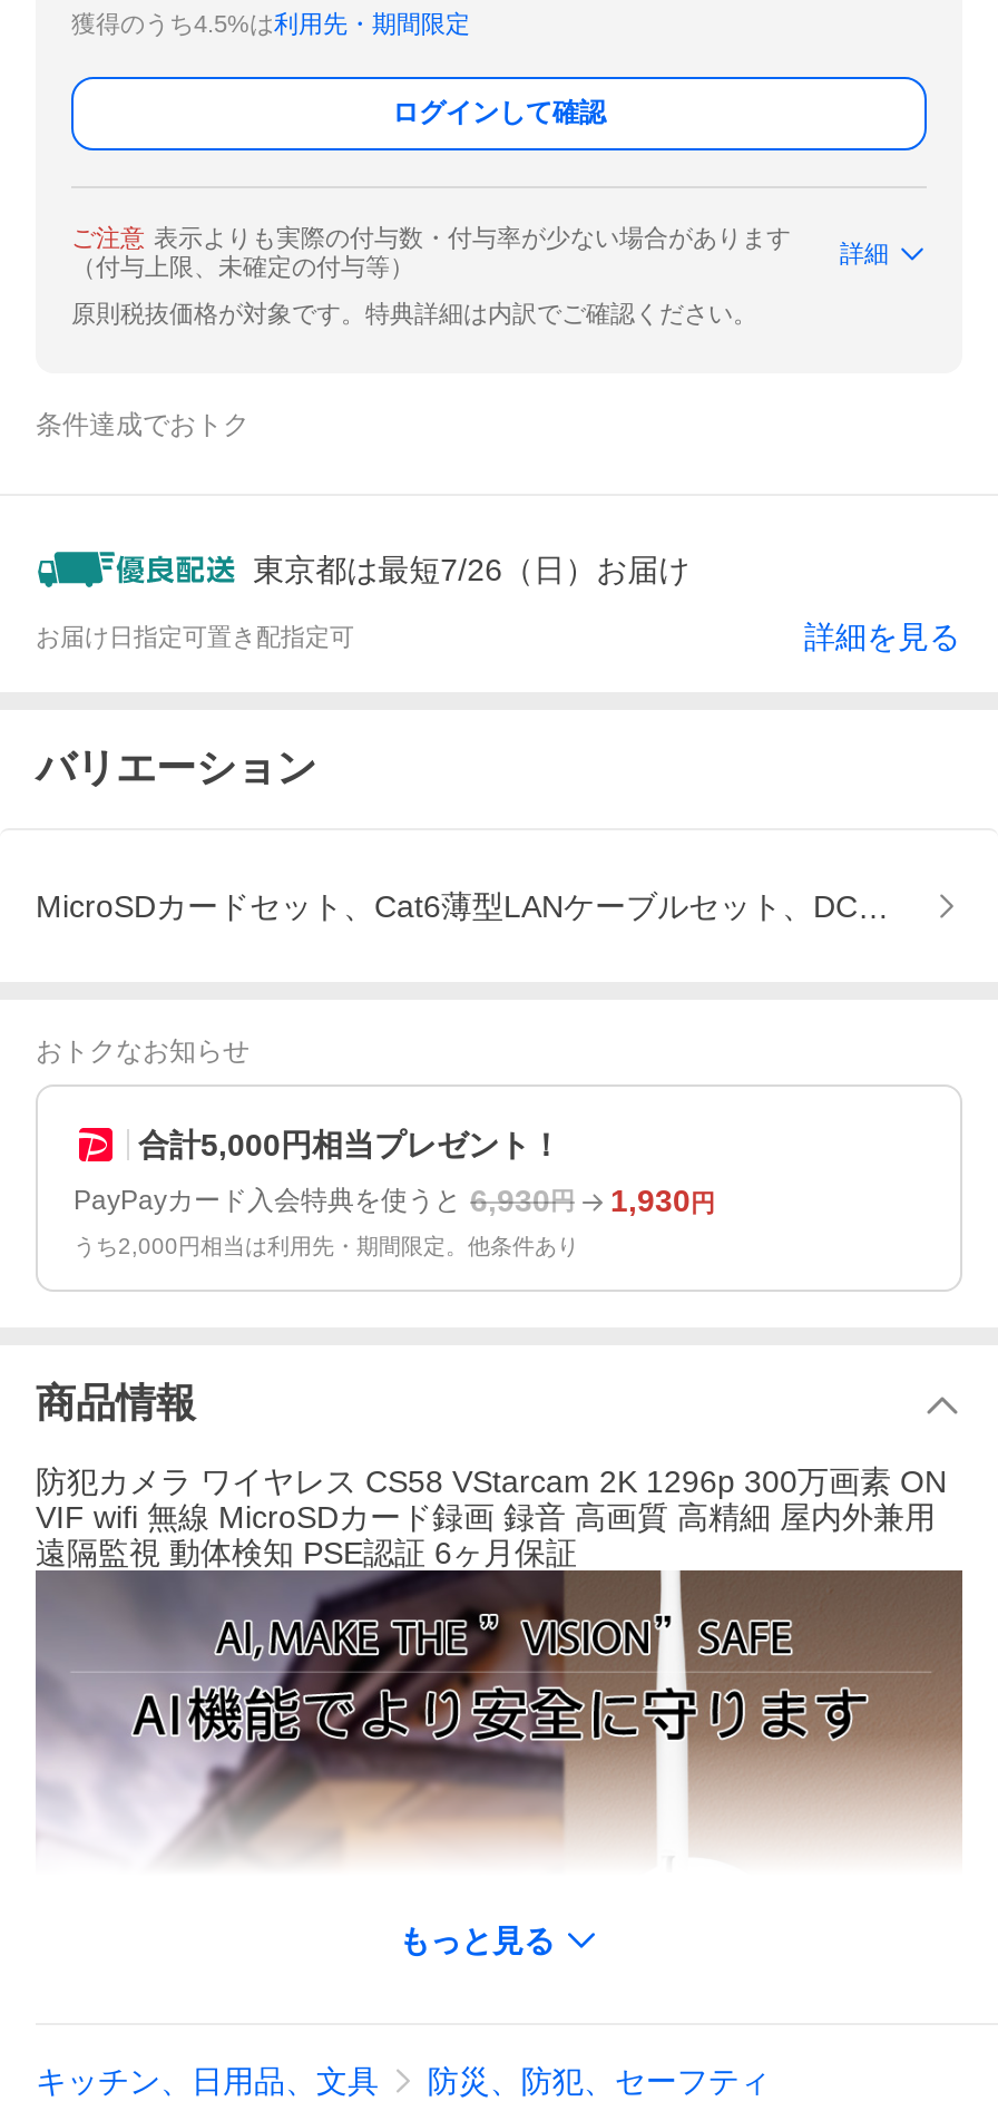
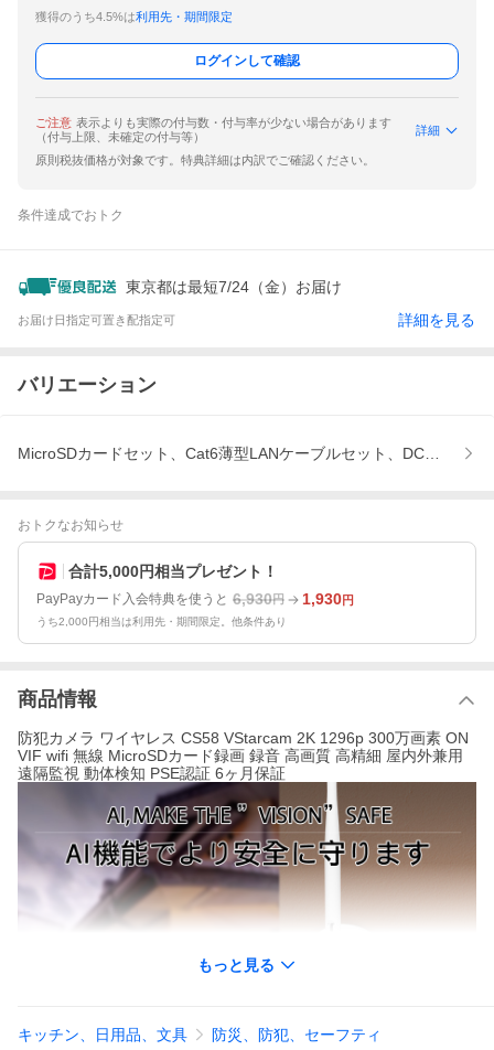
[253,552,690,587] 東京都は最短7/26（日）お届け -> [125,278,341,296] 東京都は最短7/24（金）お届け

